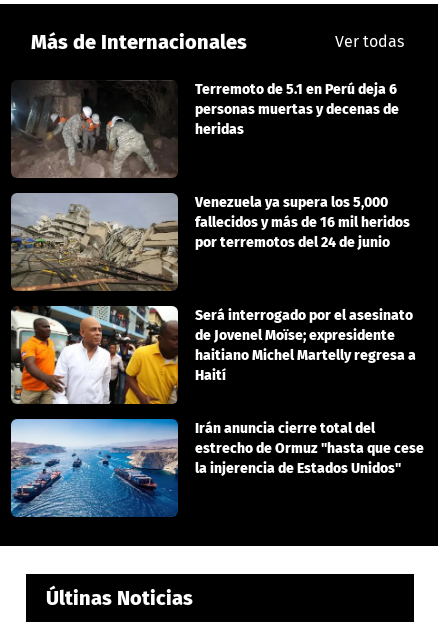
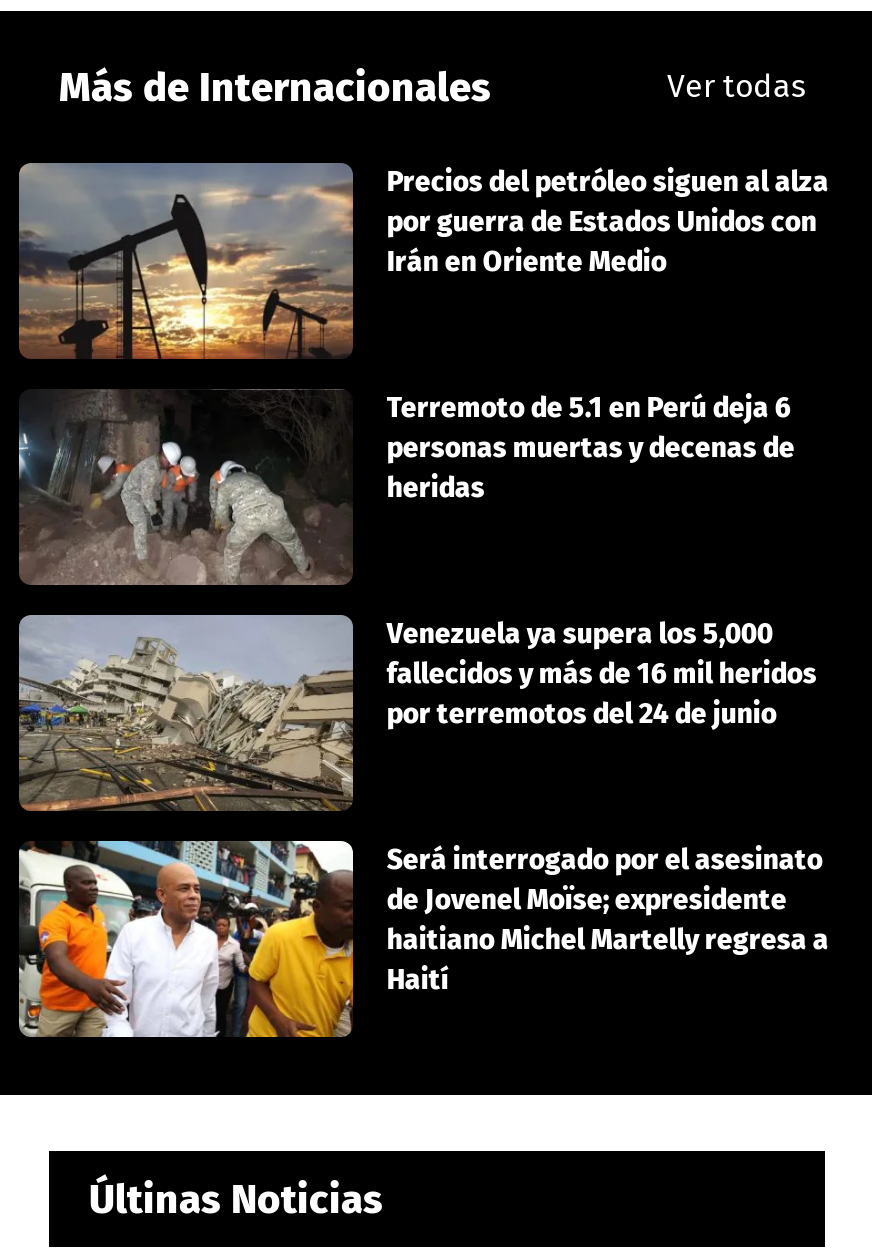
none -> [19,161,829,359] [image] | Precios del petróleo siguen al alza | por guerra de Estados Unidos con | Irán en Oriente Medio
moved [9,79,416,384] -> [15,387,829,998]: [image] | Terremoto de 5.1 en Perú deja 6 | personas muertas y decenas de | ... | haitiano Michel Martelly regresa a | Haití
[10,418,424,518] [image] | Irán anuncia cierre total del | estrecho de Ormuz "hasta que cese | la injerencia de Estados Unidos" -> none

